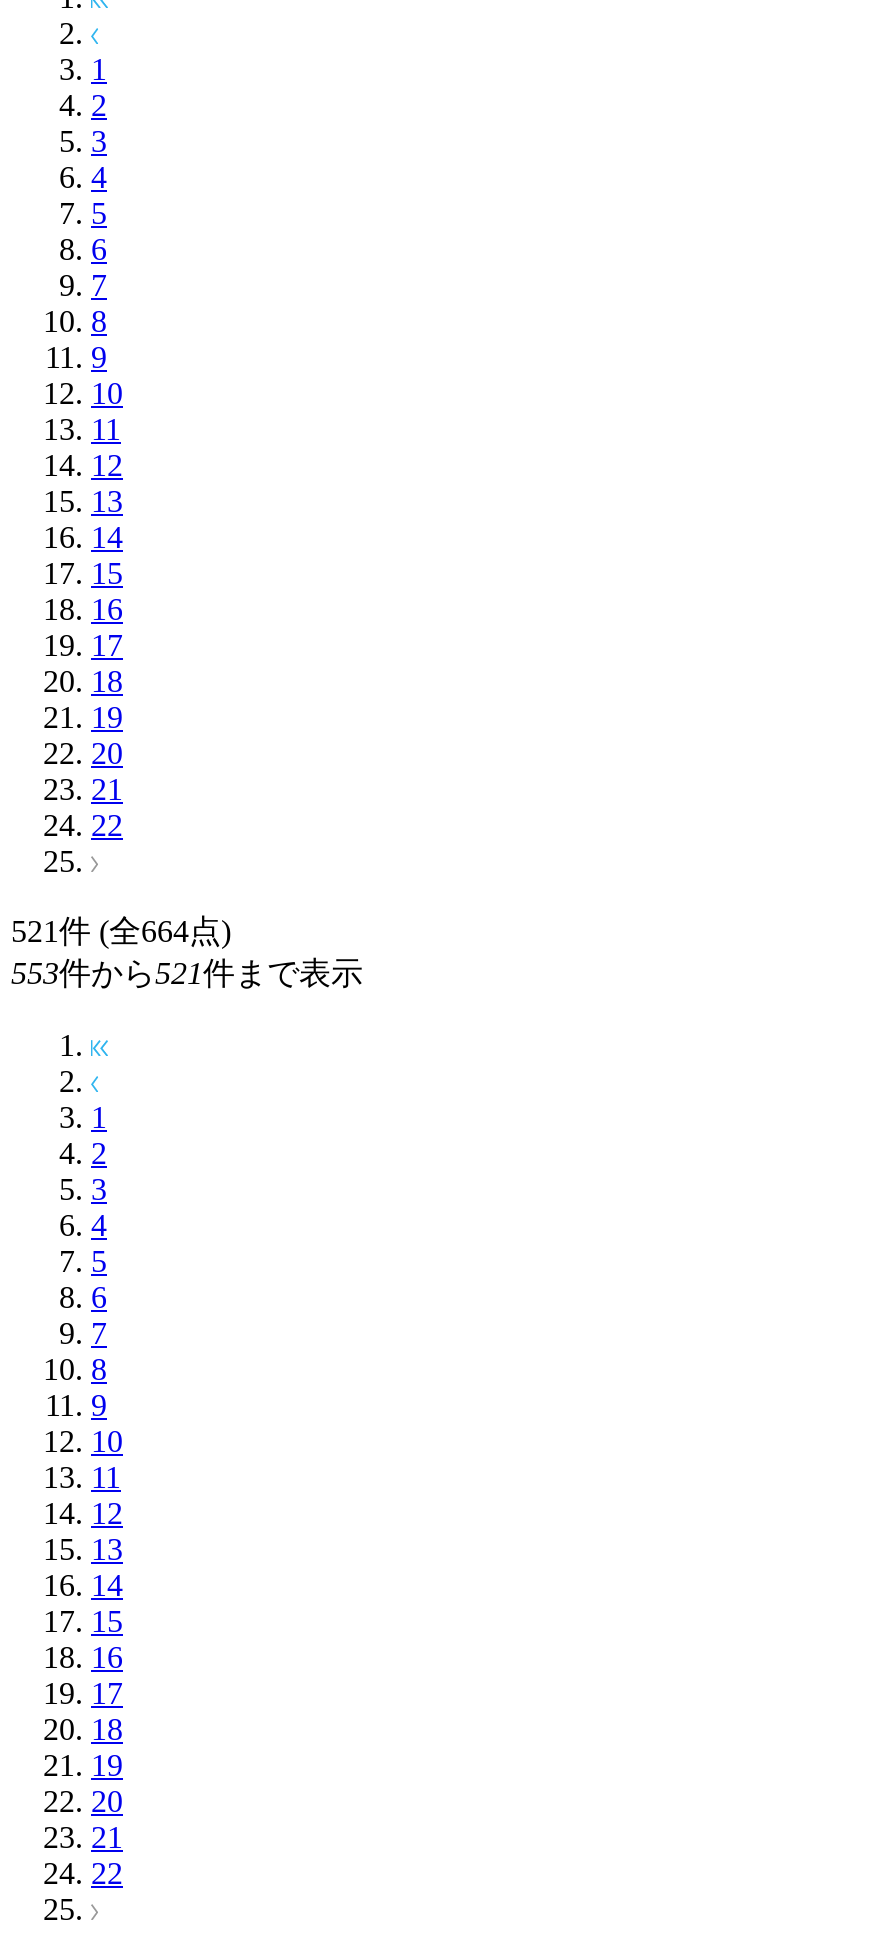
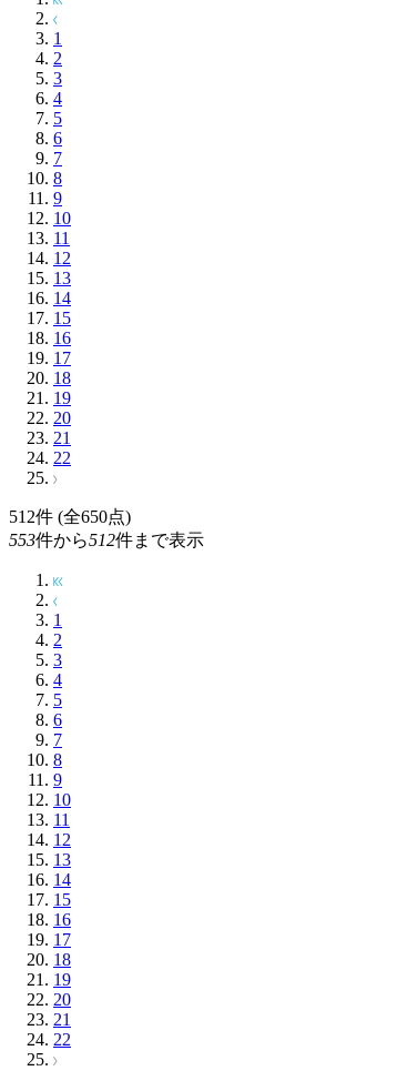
[11,915,231,949] 521件 (全664点) -> [9,508,131,526] 512件 (全650点)
[11,957,363,991] 553件から521件まで表示 -> [9,531,204,550] 553件から512件まで表示

